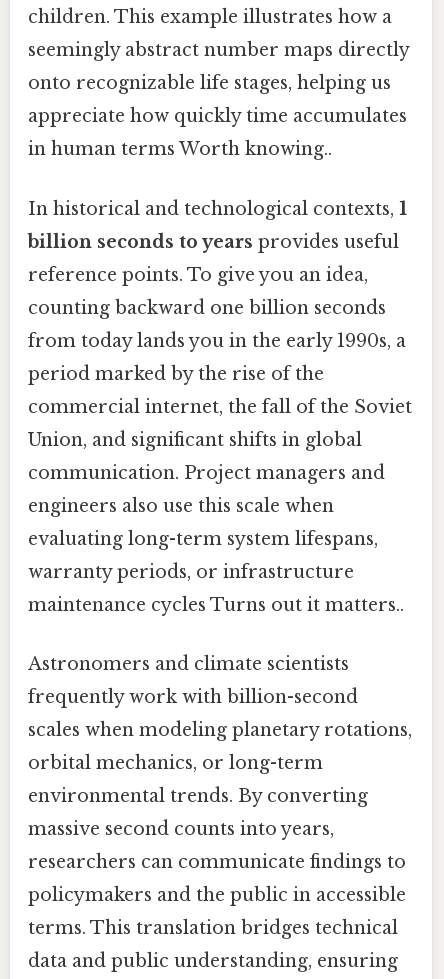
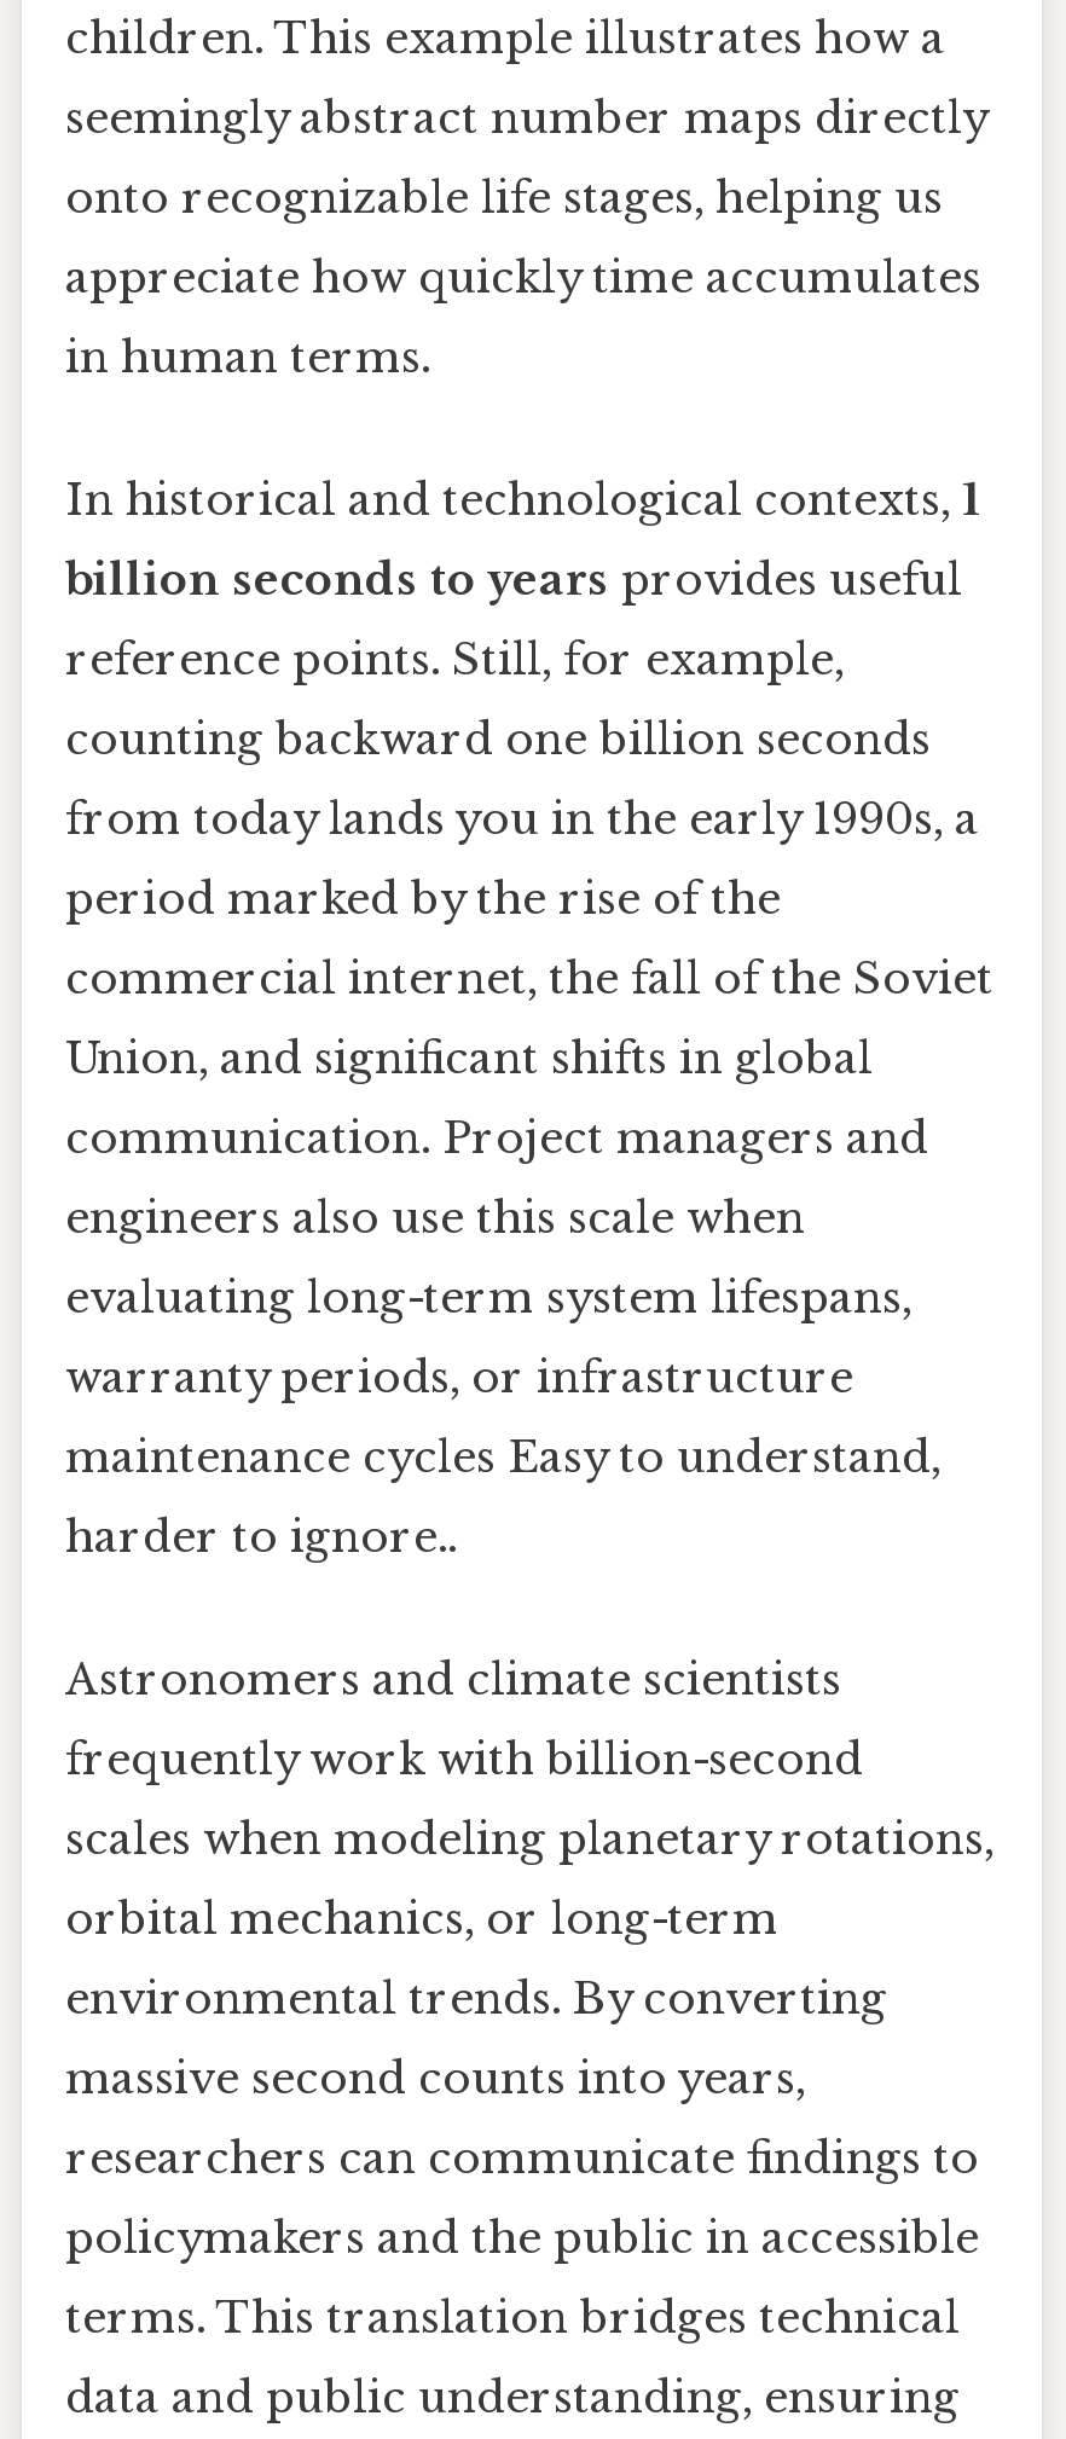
[28,138,332,160] in human terms Worth knowing.. -> [65,331,430,384] in human terms.
[28,263,368,285] reference points. To give you an idea, -> [65,633,844,686] reference points. Still, for example,
[28,593,404,615] maintenance cycles Turns out it matters.. -> [65,1431,940,1564] maintenance cycles Easy to understand, | harder to ignore..

